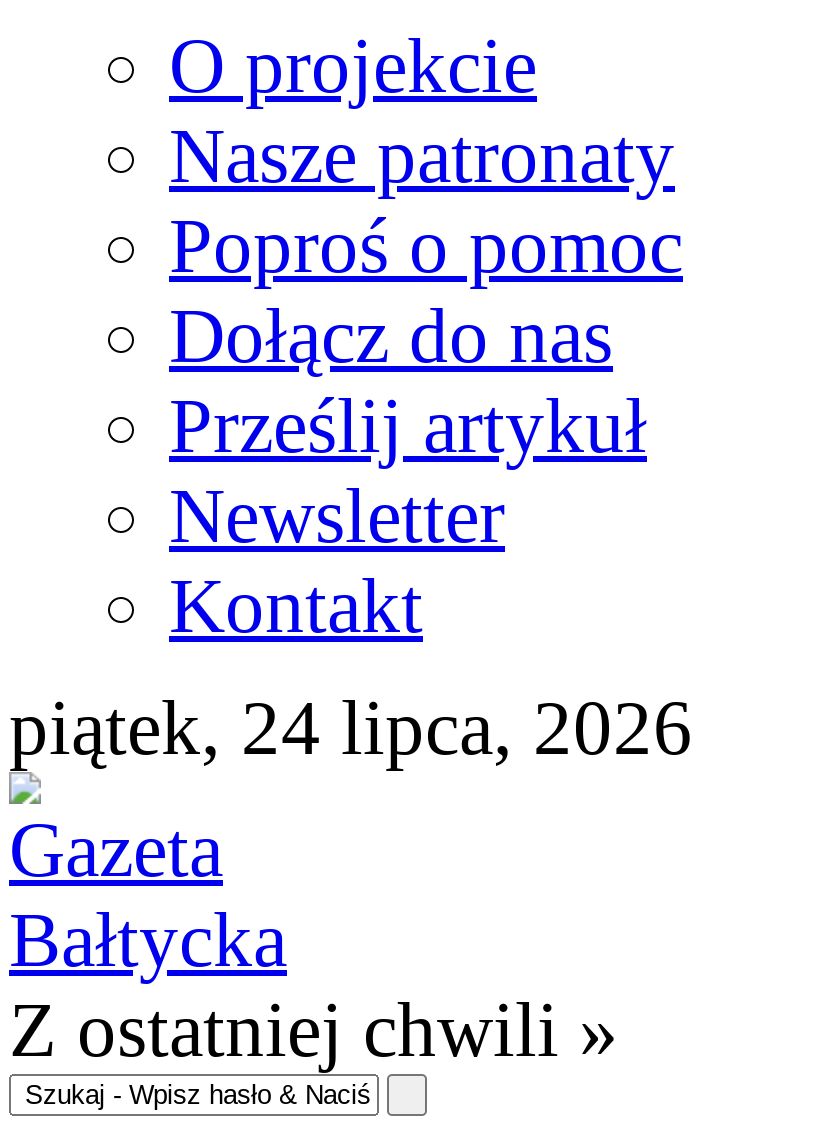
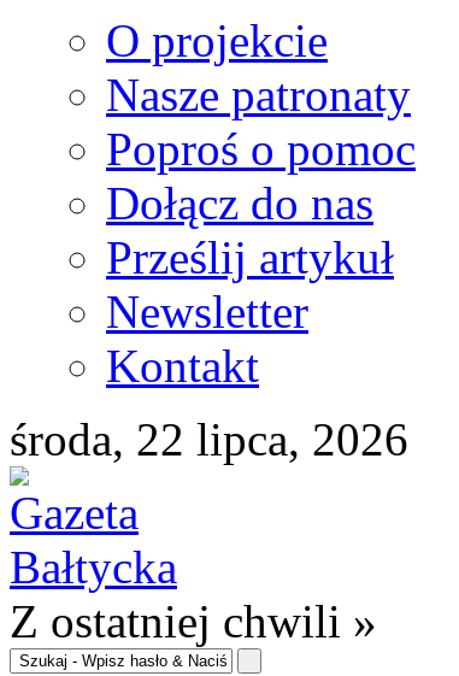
[9,684,693,770] piątek, 24 lipca, 2026 -> [10,413,408,465] środa, 22 lipca, 2026

